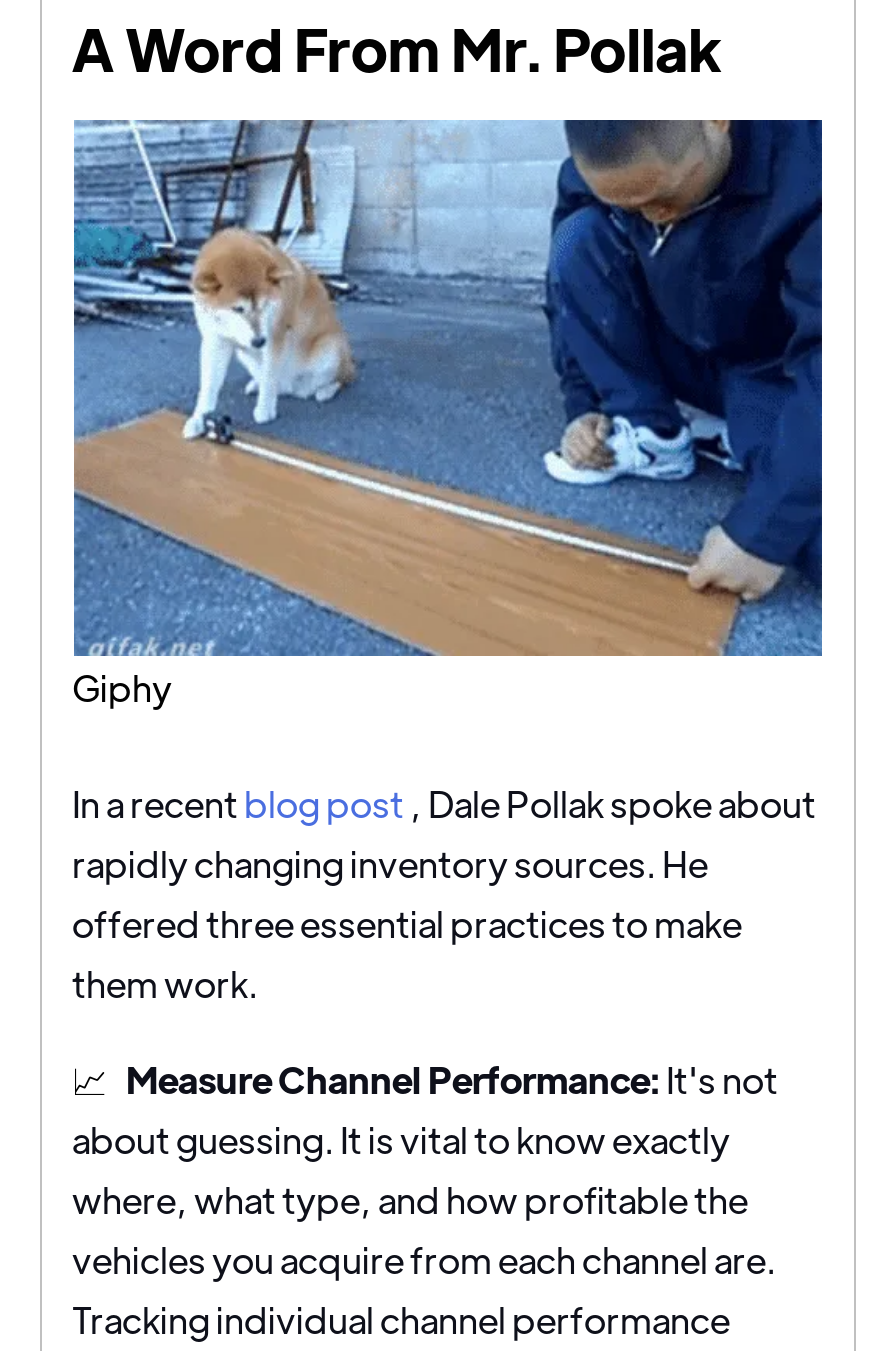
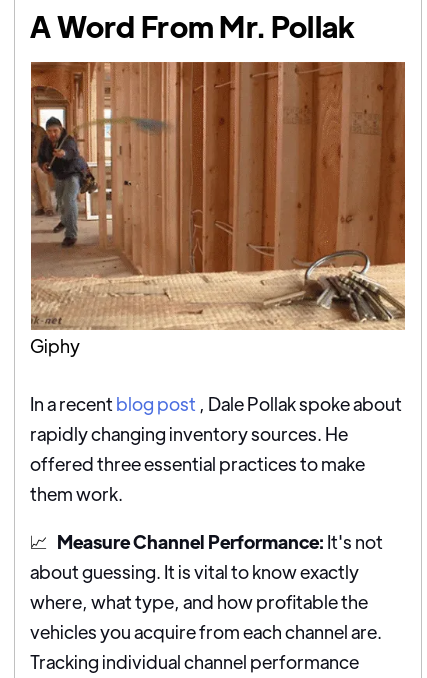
[72,118,824,658] [image] -> [30,61,406,331] [image]

